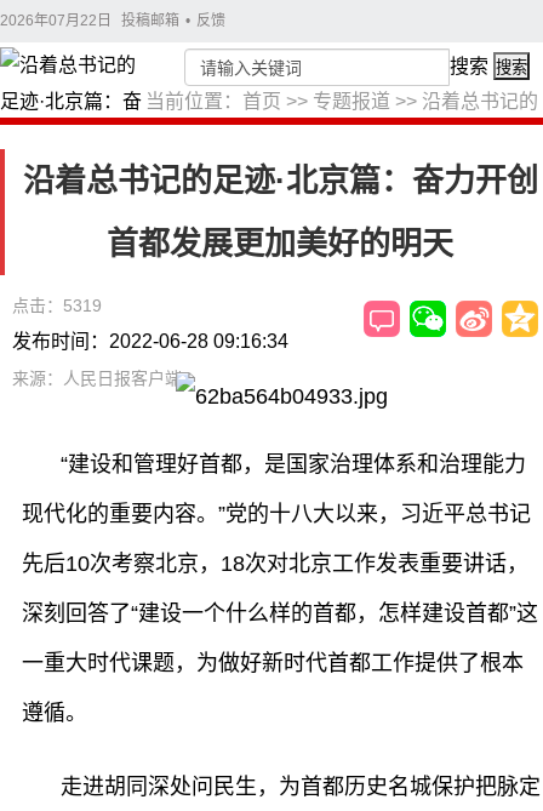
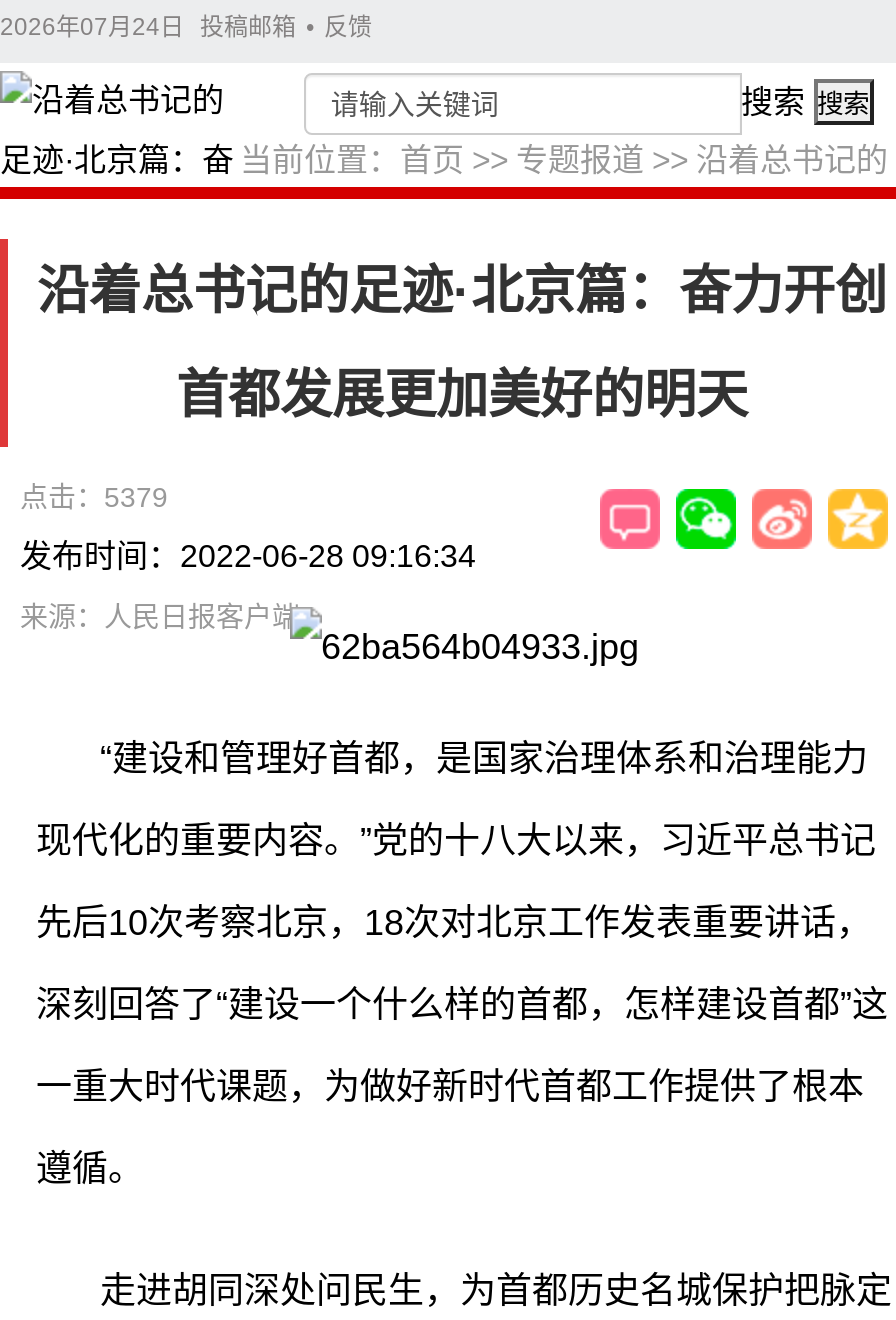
[0,12,225,29] 2026年07月22日 投稿邮箱 • 反馈 -> [0,13,372,41] 2026年07月24日 投稿邮箱 • 反馈
[12,296,102,315] 点击：5319 -> [20,481,168,513] 点击：5379

